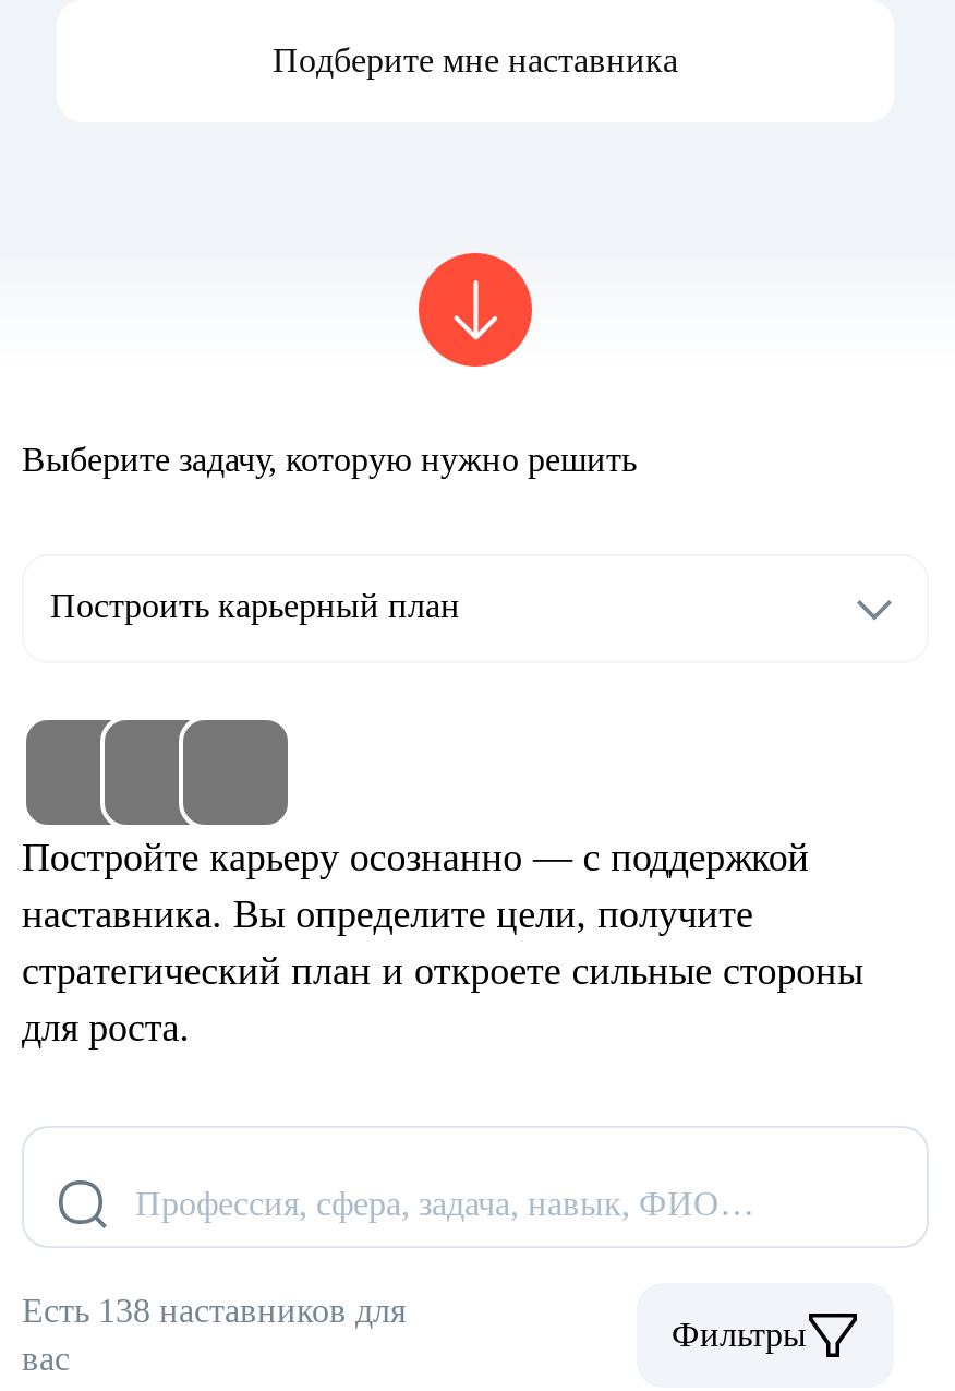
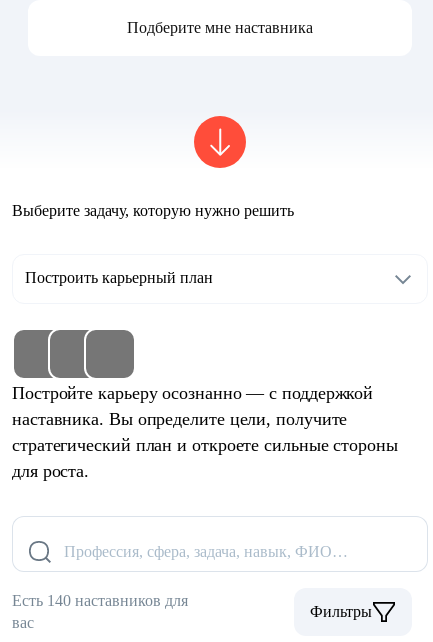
[22,1292,406,1329] Есть 138 наставников для -> [12,592,188,609] Есть 140 наставников для

